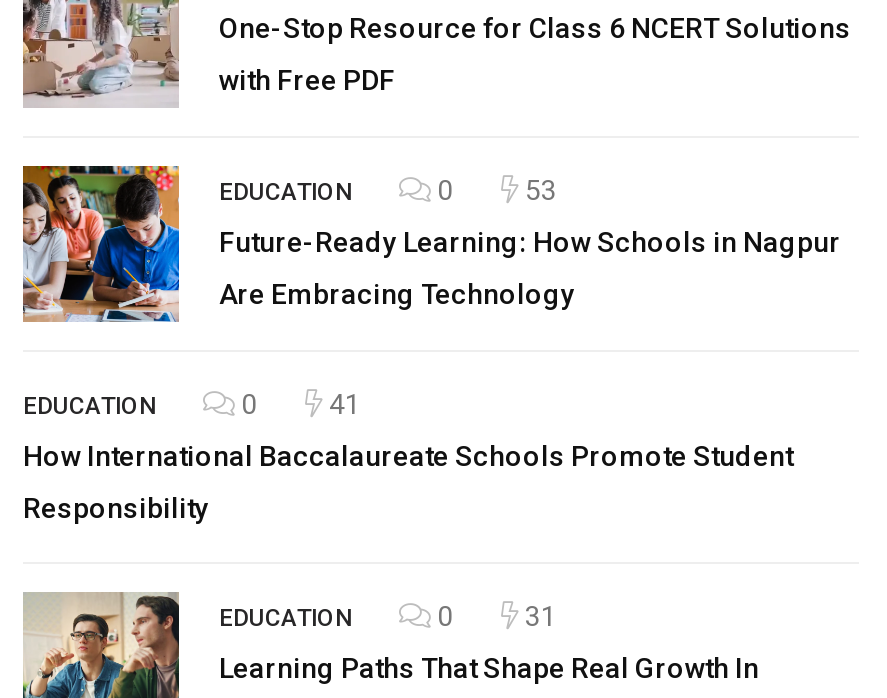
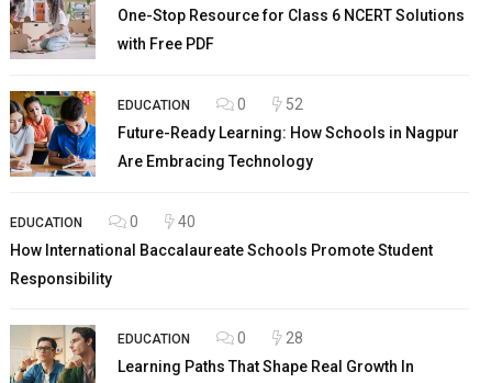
[519,173,557,205] 53 -> [282,95,303,112] 52
[323,387,361,419] 41 -> [175,212,196,230] 40
[519,599,557,631] 31 -> [282,329,303,346] 28

